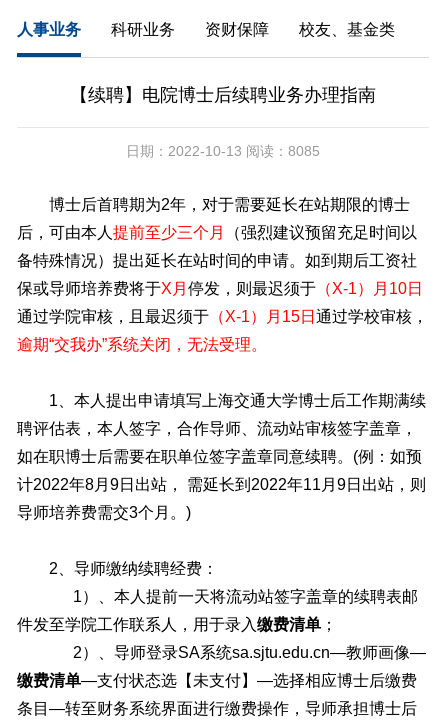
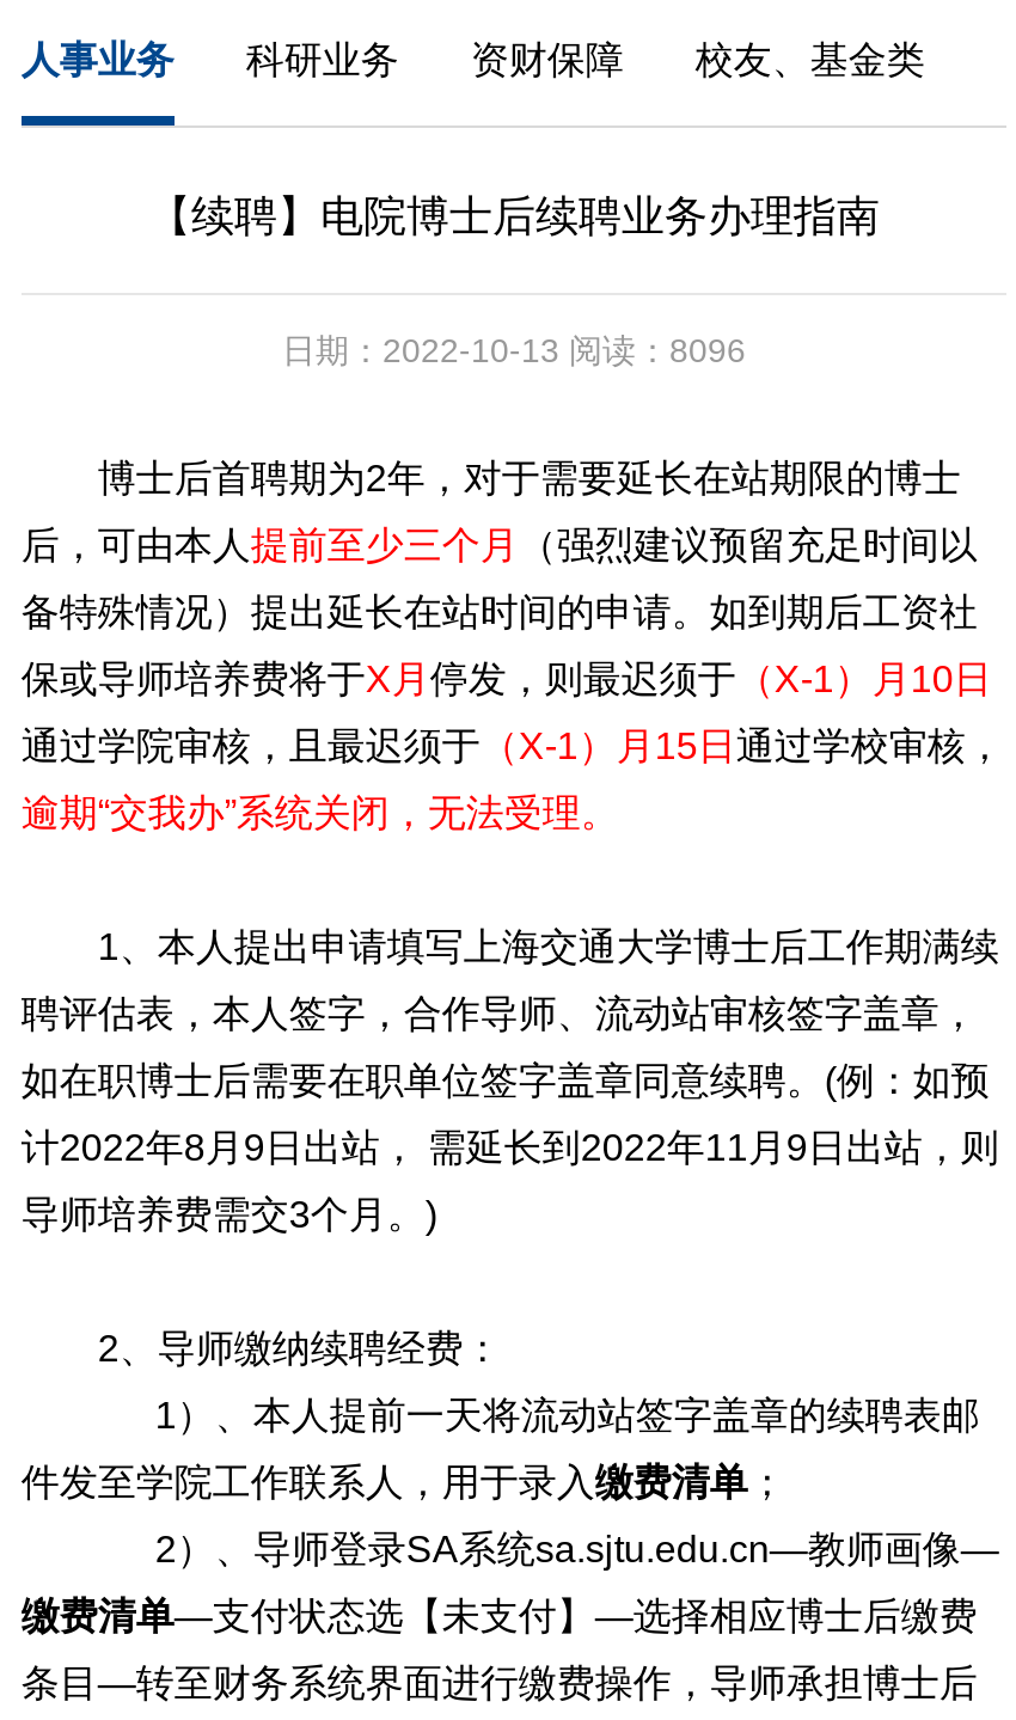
[126,143,320,159] 日期：2022-10-13 阅读：8085 -> [282,331,746,369] 日期：2022-10-13 阅读：8096

